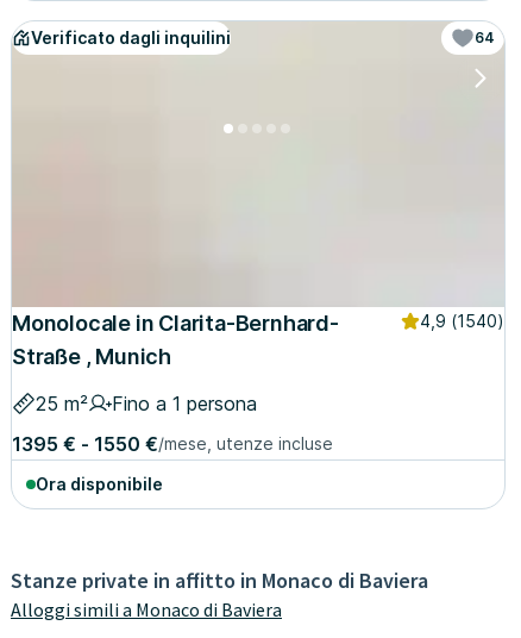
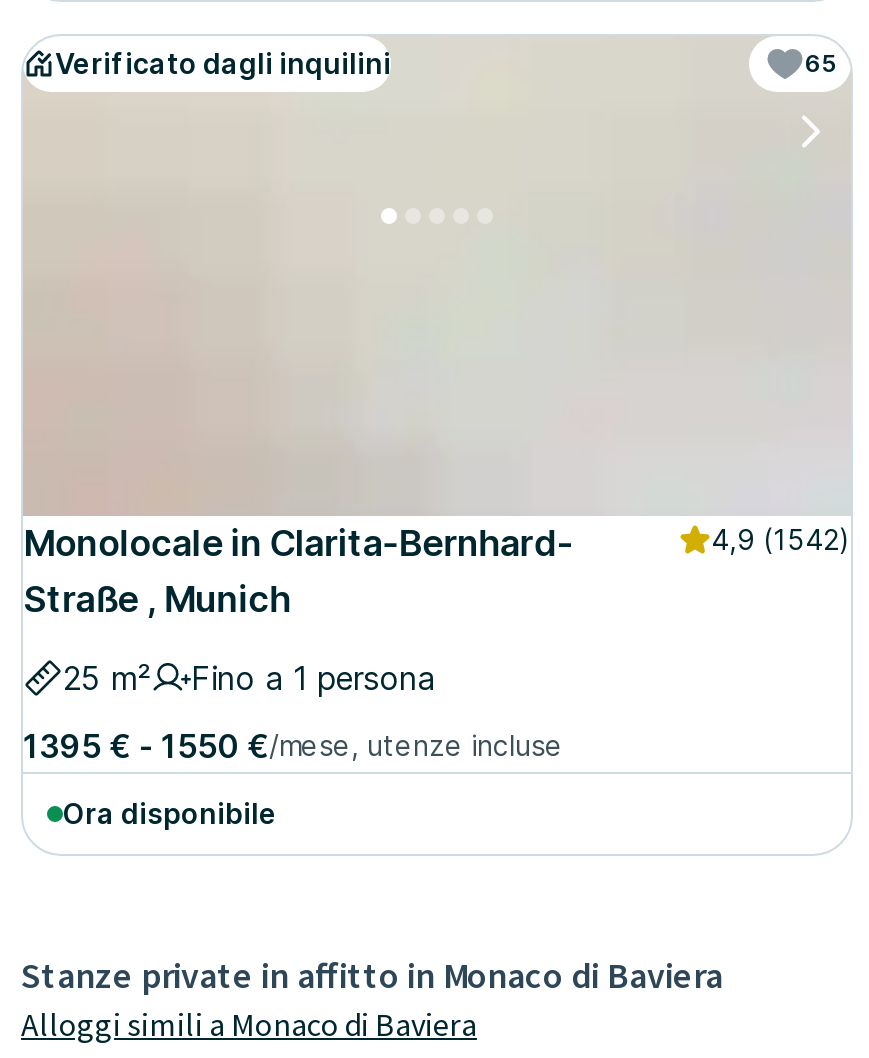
[475,29,495,47] 64 -> [805,49,835,79] 65
[420,311,504,331] 4,9 (1540) -> [711,523,851,557] 4,9 (1542)

